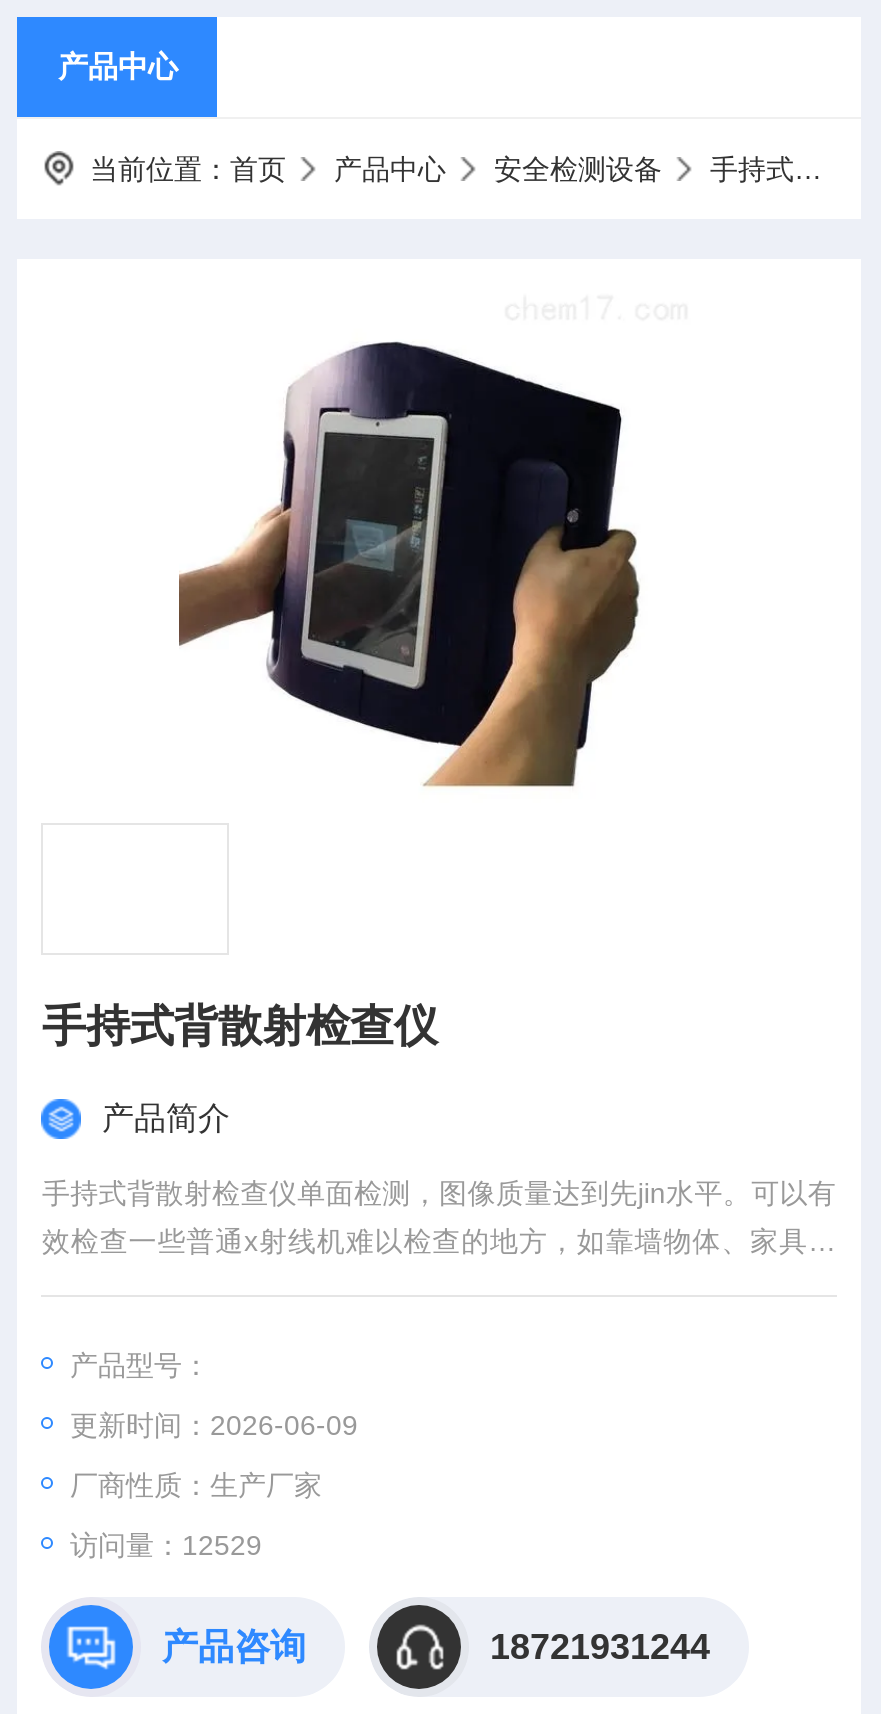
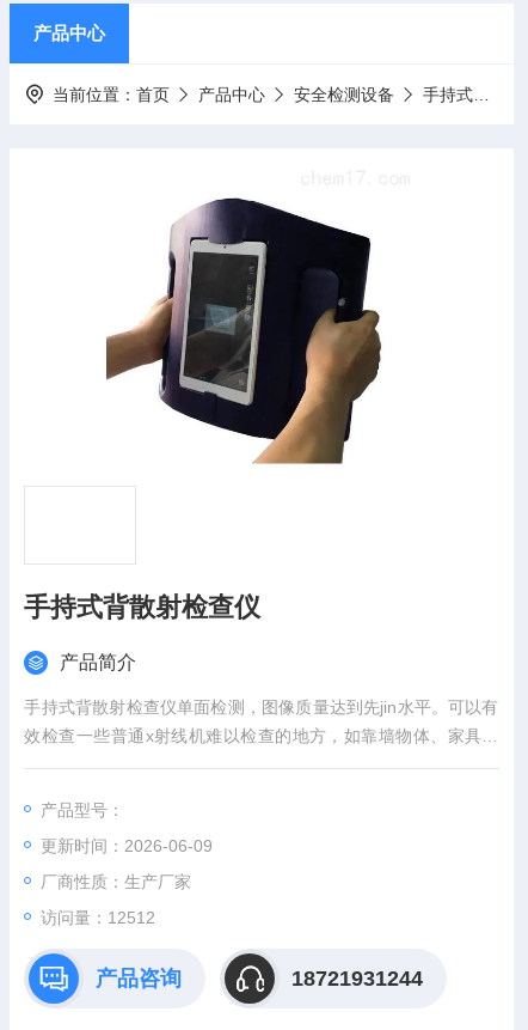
[70,1529,262,1561] 访问量：12529 -> [41,908,156,927] 访问量：12512

